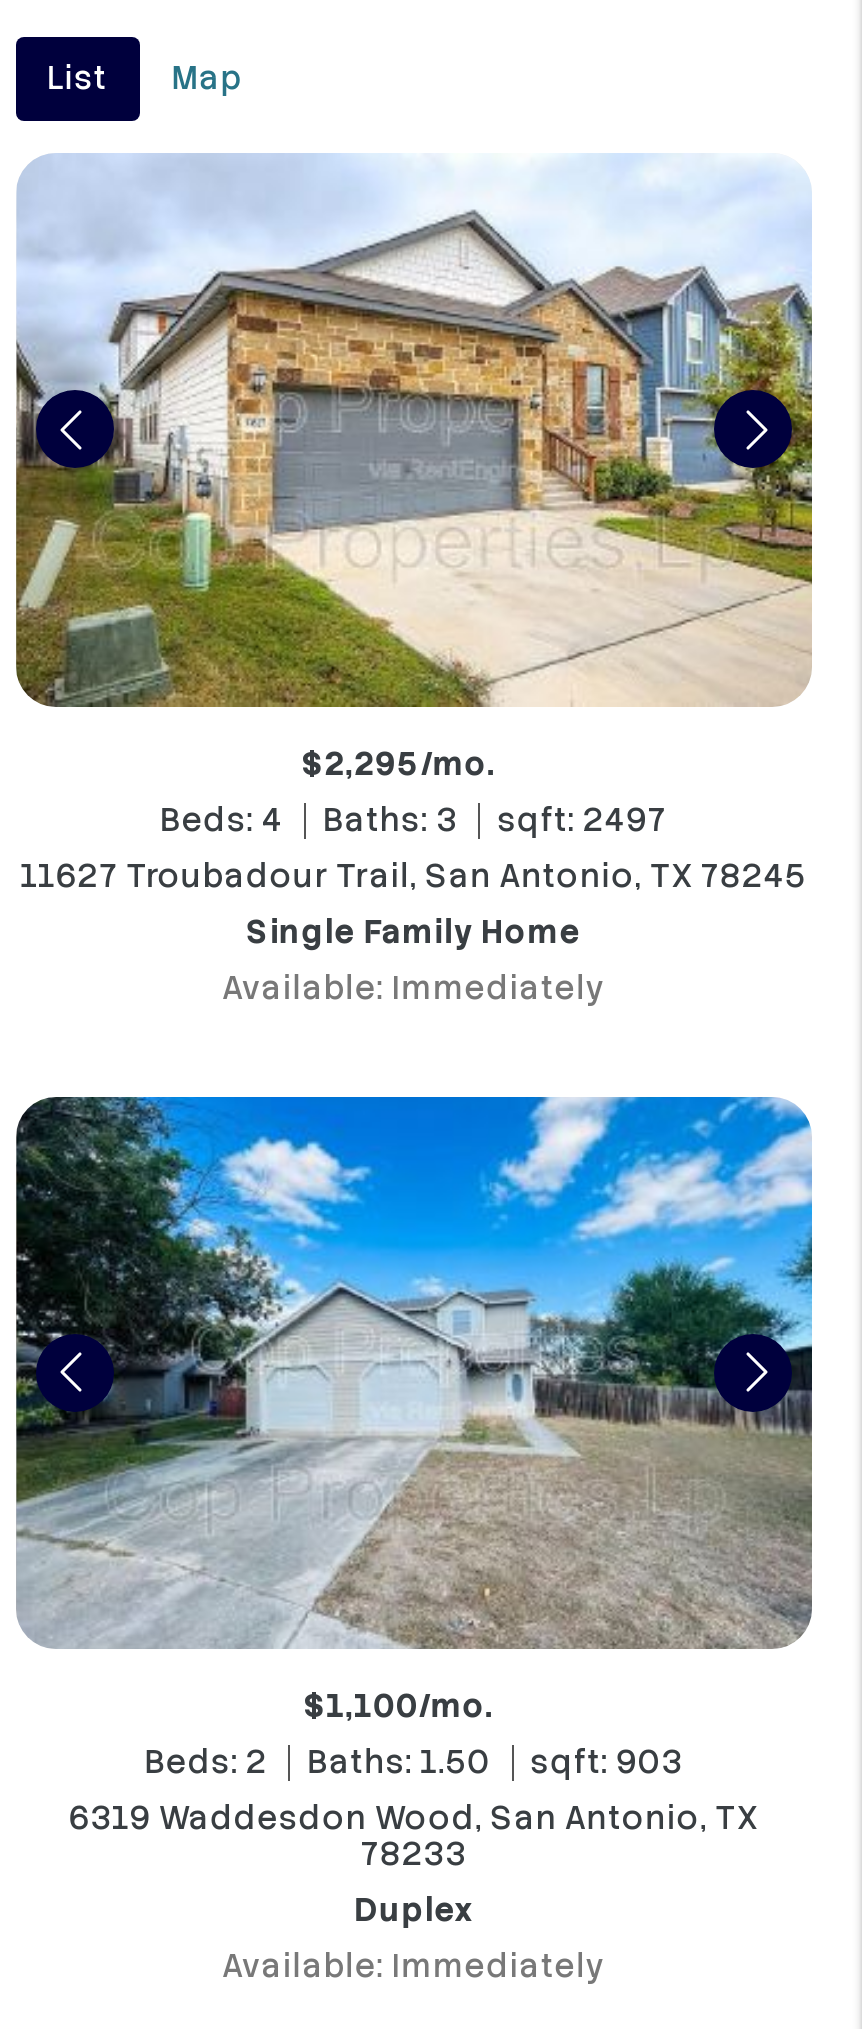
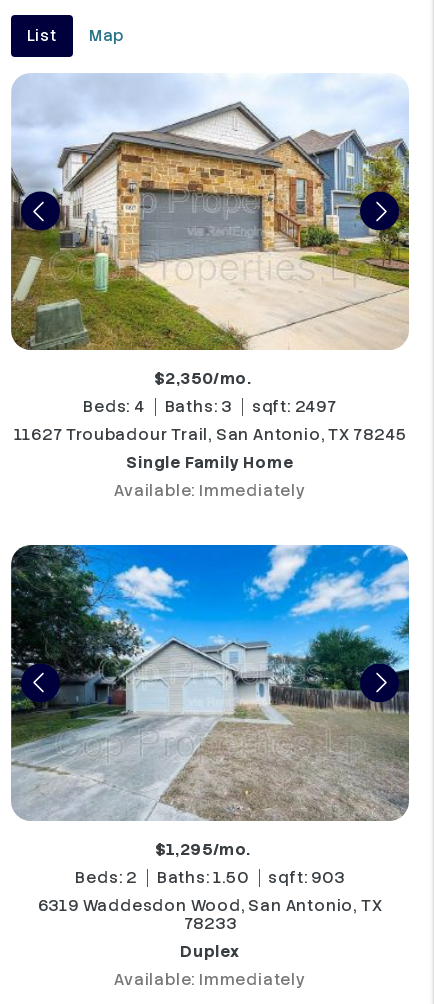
[302,742,496,784] $2,295/mo. -> [154,367,251,388] $2,350/mo.
[304,1685,494,1727] $1,100/mo. -> [154,839,250,860] $1,295/mo.

